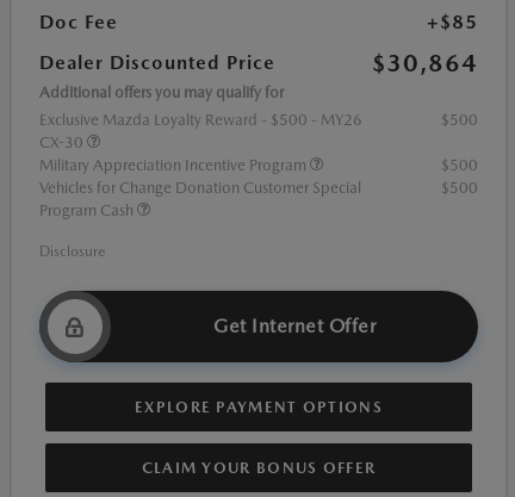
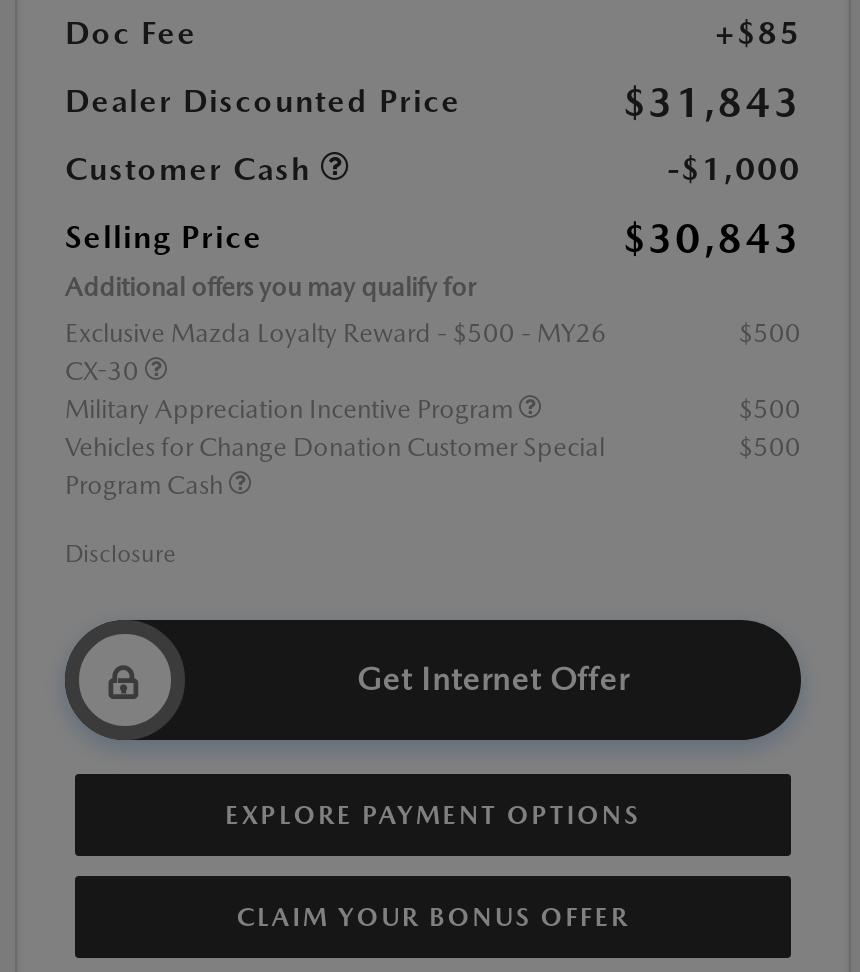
[372,48,478,77] $30,864 -> [65,77,801,261] $31,843 | Customer Cash | -$1,000 | Selling Price | $30,843

